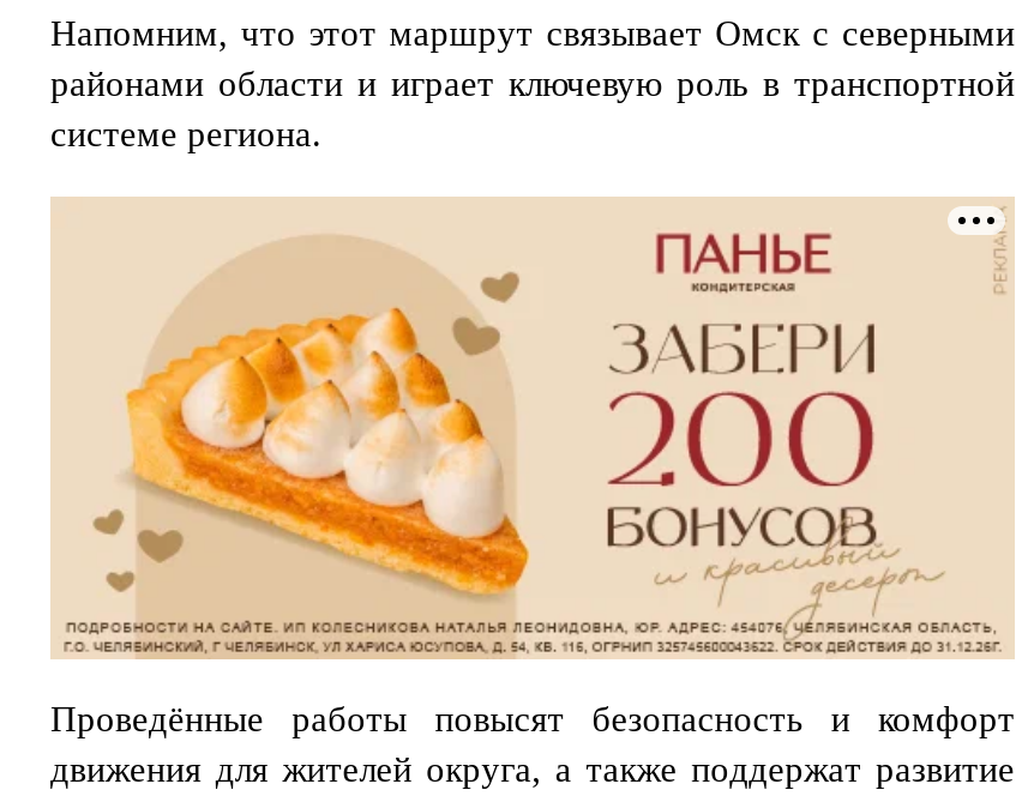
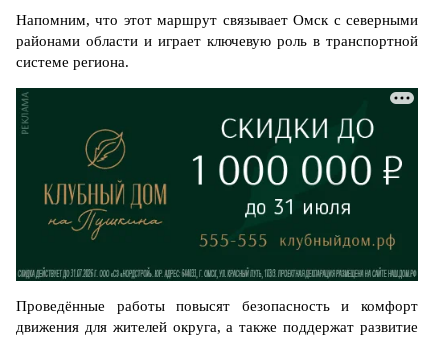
[50,197,1015,659] [image] -> [15,87,419,282] [image]

